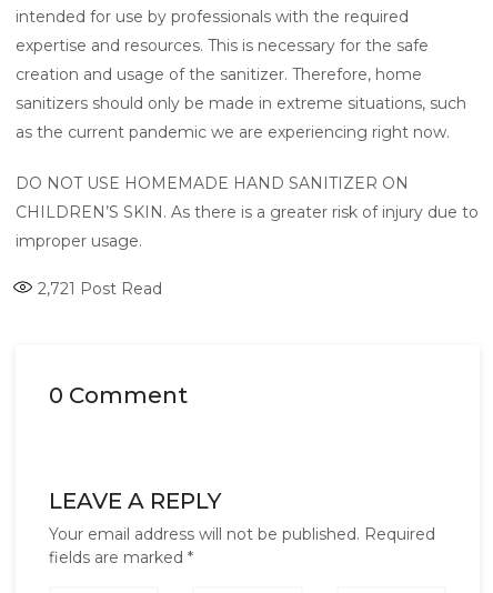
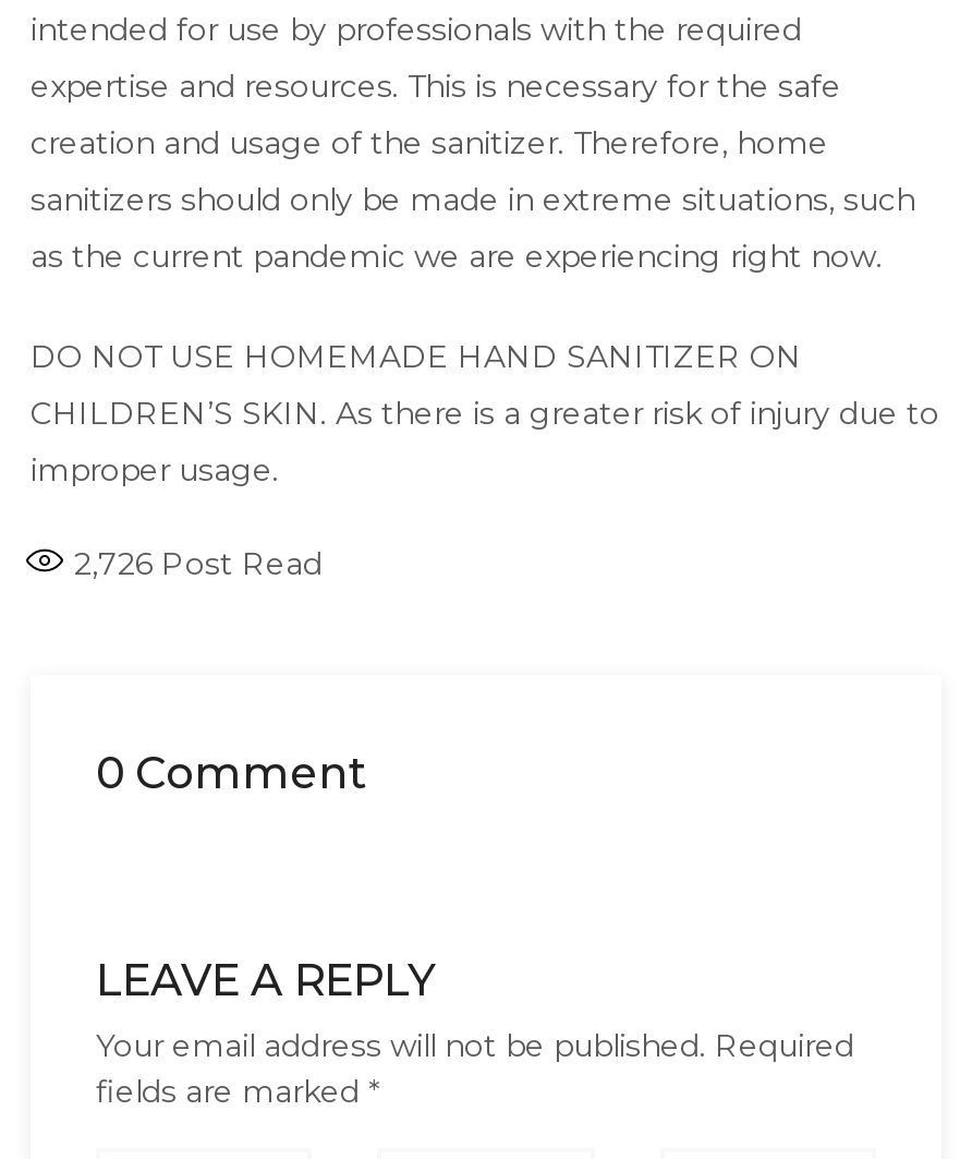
[38,279,162,299] 2,721 Post Read -> [74,544,323,583] 2,726 Post Read

